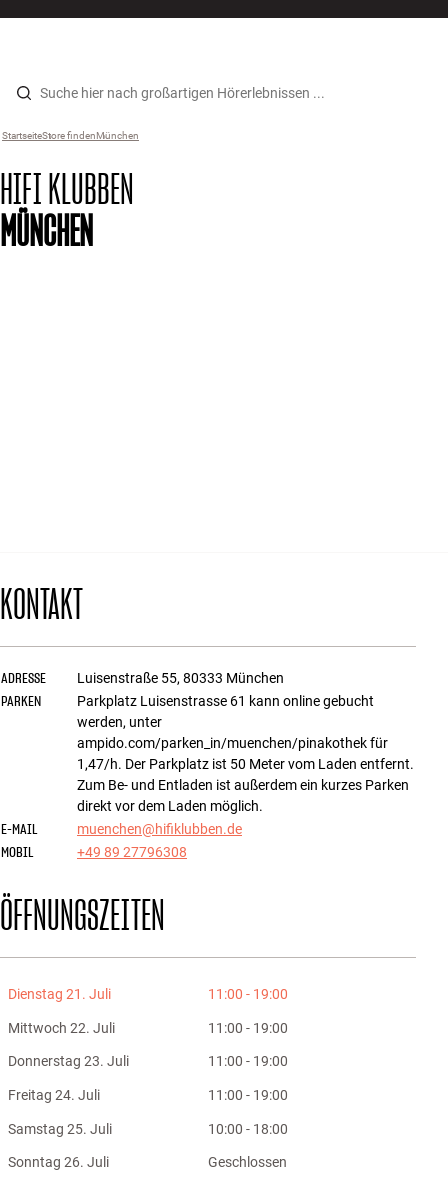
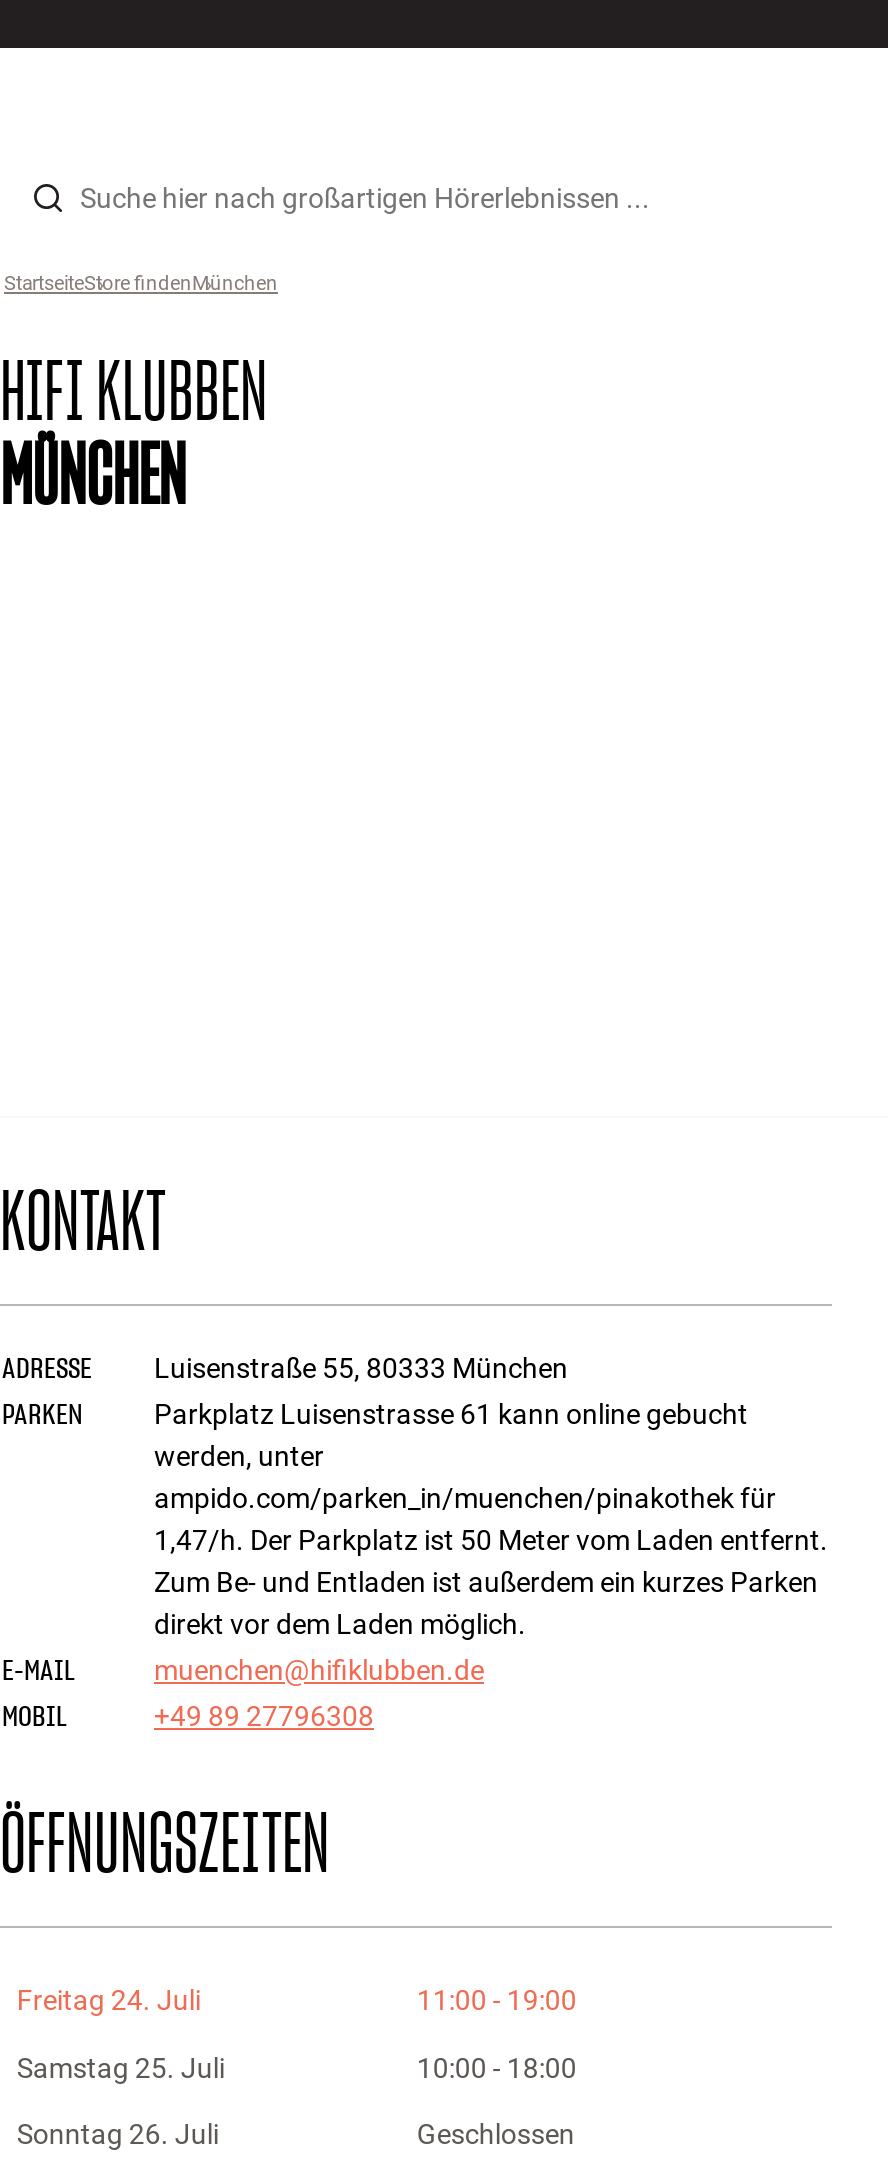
[8,986,288,1069] Dienstag 21. Juli | 11:00 - 19:00 | Mittwoch 22. Juli | 11:00 - 19:00 | Donnerstag 23. Juli | 11:00 - 19:00 -> none

